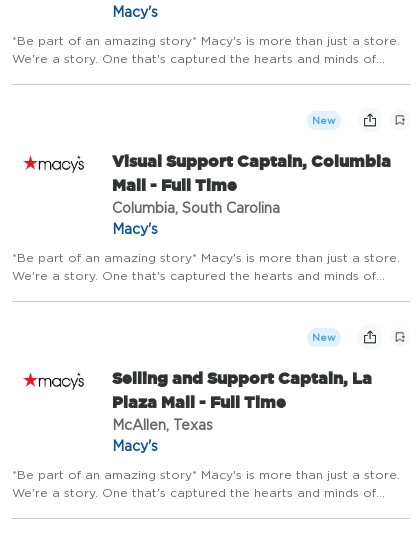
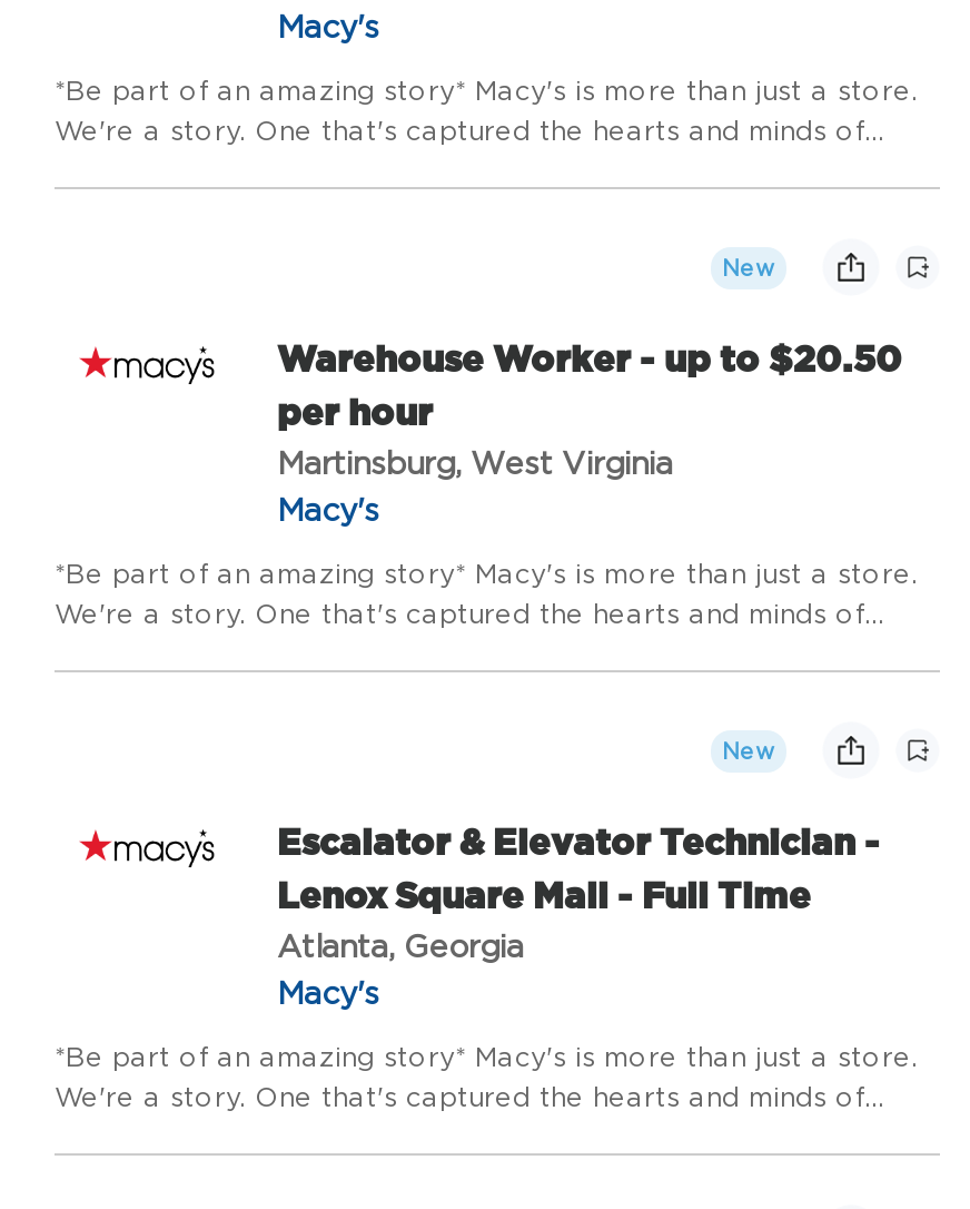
[112,152,391,215] Visual Support Captain, Columbia | Mall - Full Time | Columbia, South Carolina -> [277,338,902,479] Warehouse Worker - up to $20.50 | per hour | Martinsburg, West Virginia
[112,369,372,432] Selling and Support Captain, La | Plaza Mall - Full Time | McAllen, Texas -> [277,822,880,962] Escalator & Elevator Technician - | Lenox Square Mall - Full Time | Atlanta, Georgia

